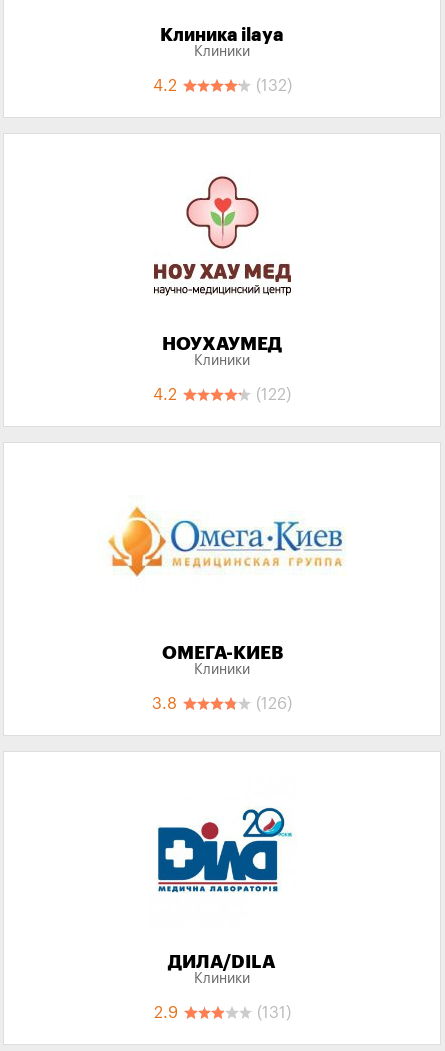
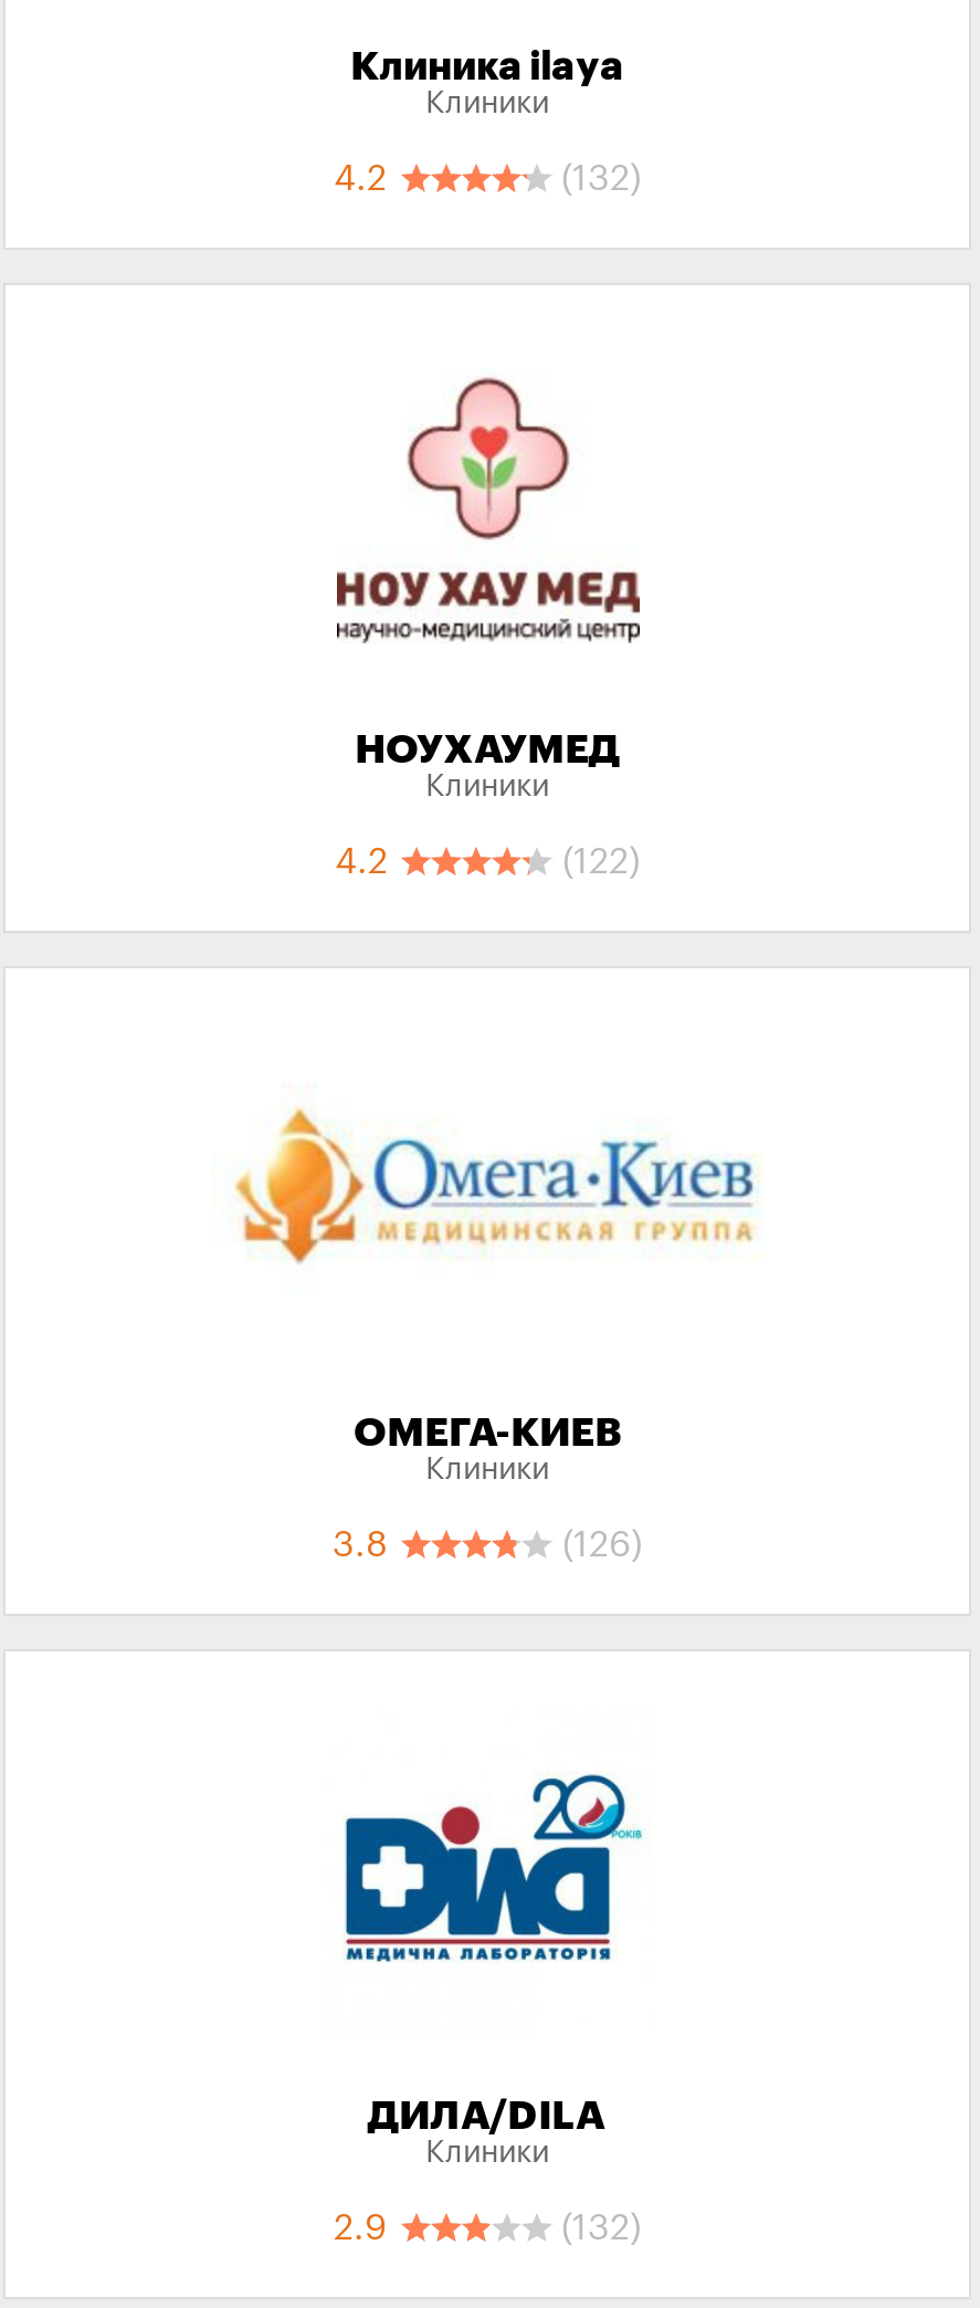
[256,1005,290,1021] (131) -> [561,2211,641,2246] (132)

